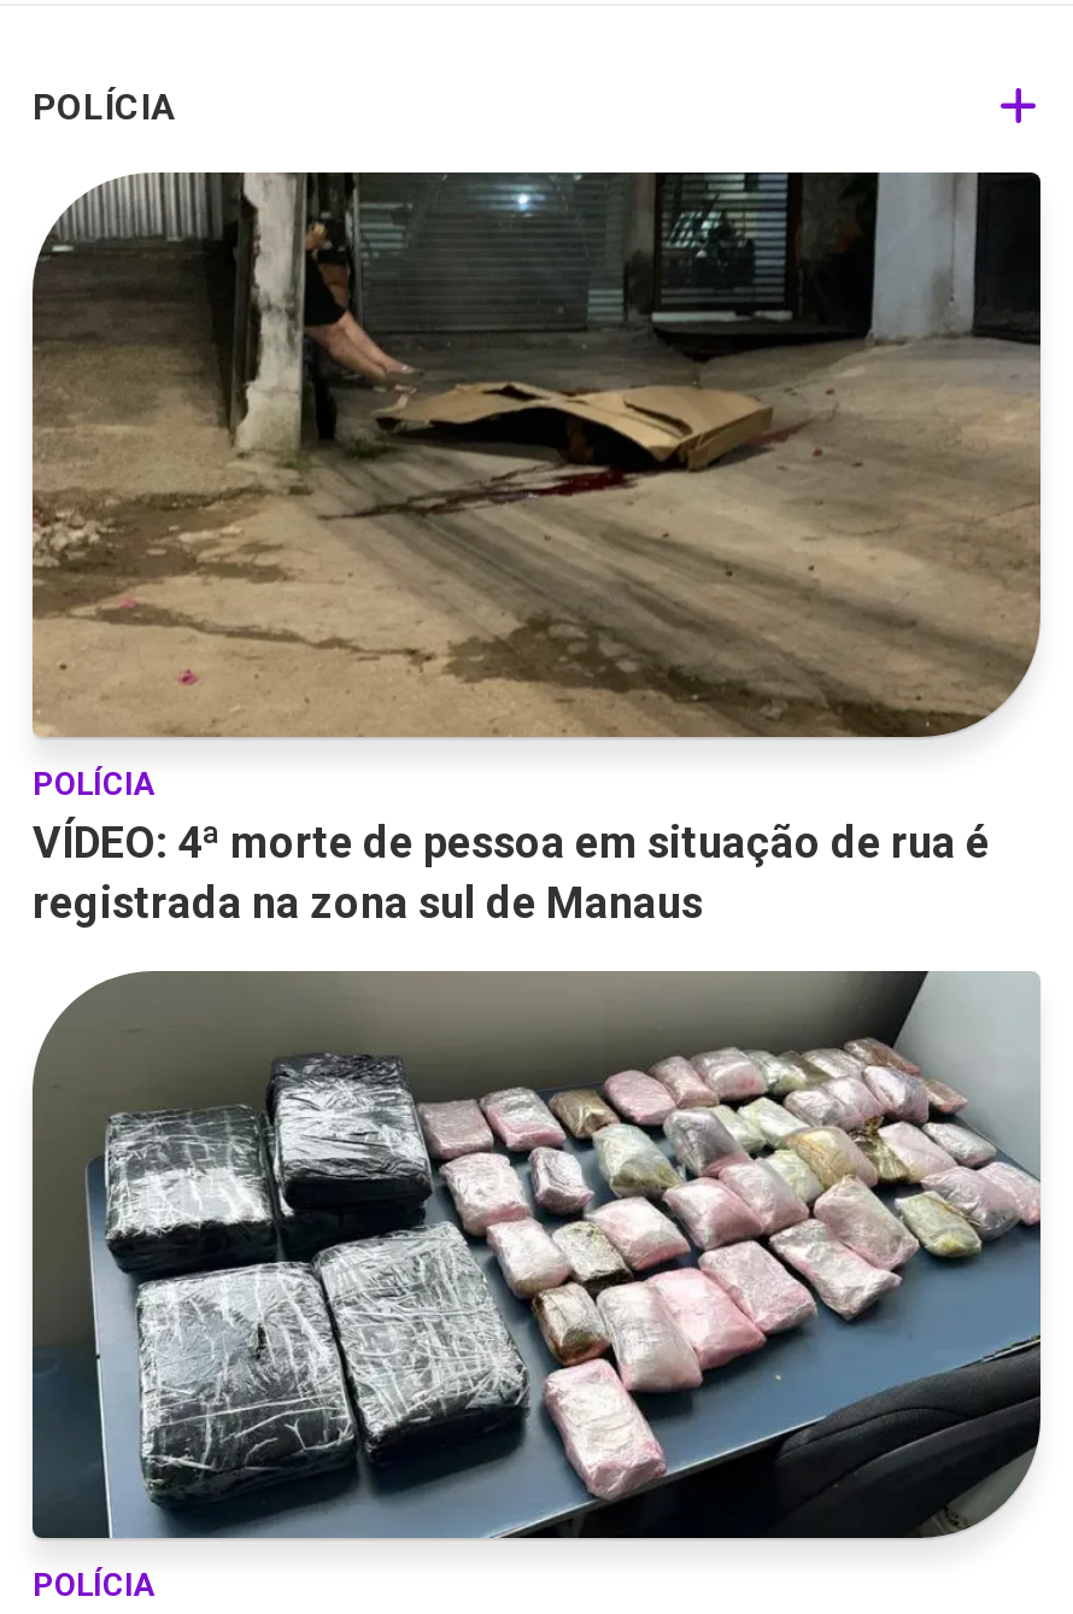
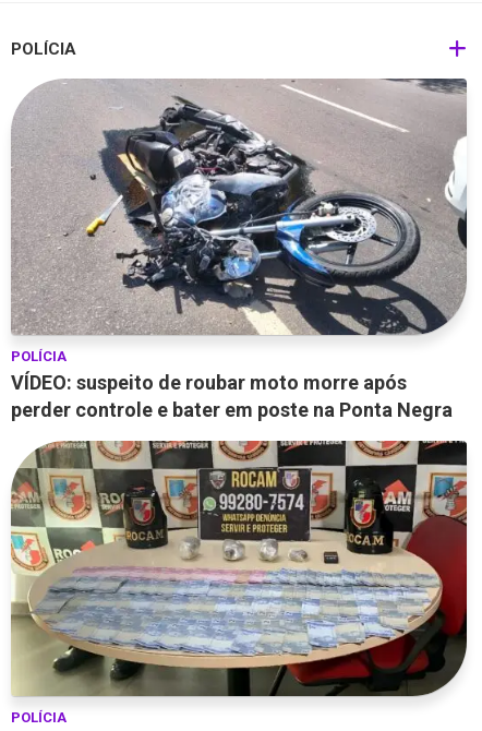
[33,172,1043,929] [image] | VÍDEO: 4ª morte de pessoa em situação de rua é | registrada na zona sul de Manaus -> [11,79,468,421] [image] | VÍDEO: suspeito de roubar moto morre após | perder controle e bater em poste na Ponta Negra
[30,971,1043,1540] [image] -> [10,440,468,697] [image]

